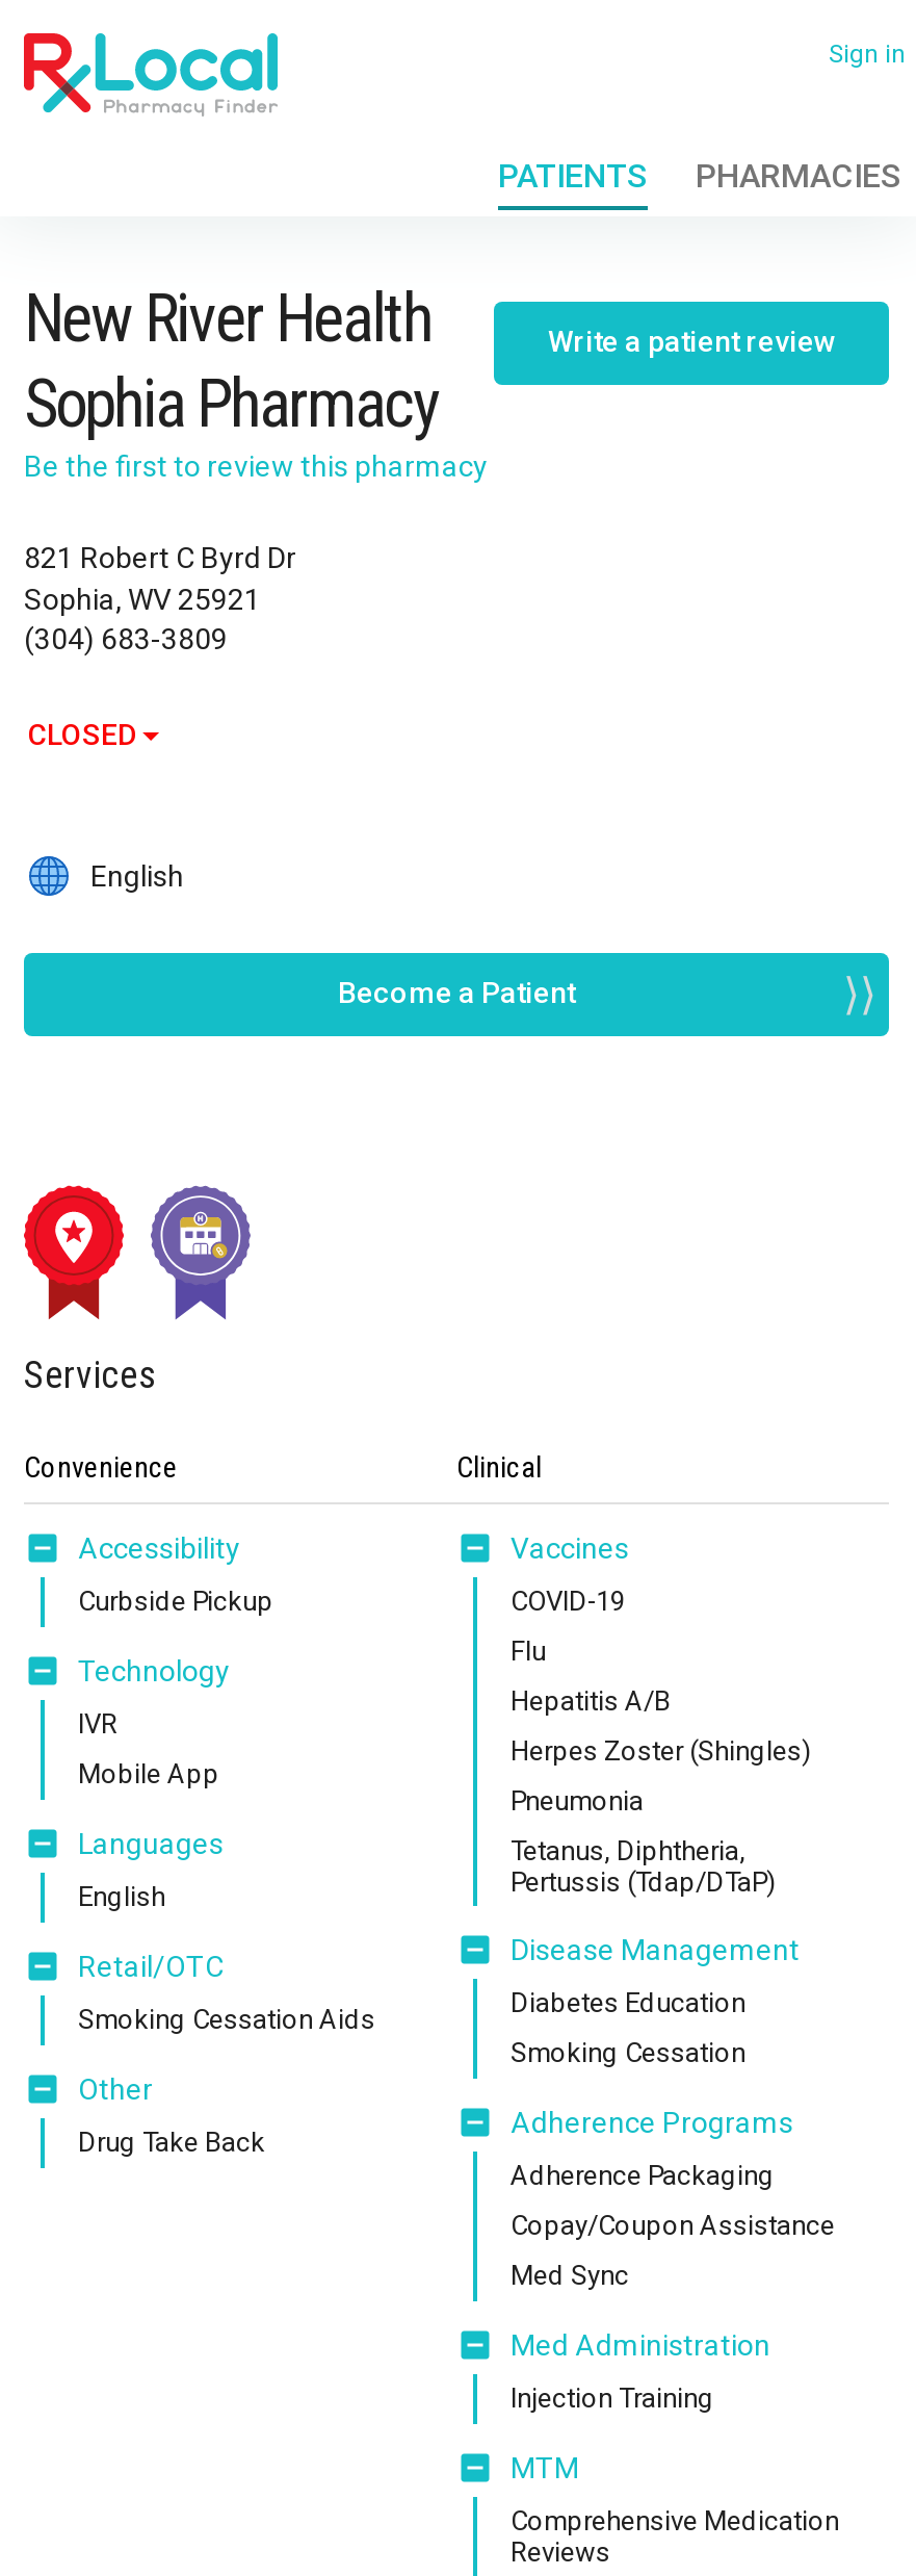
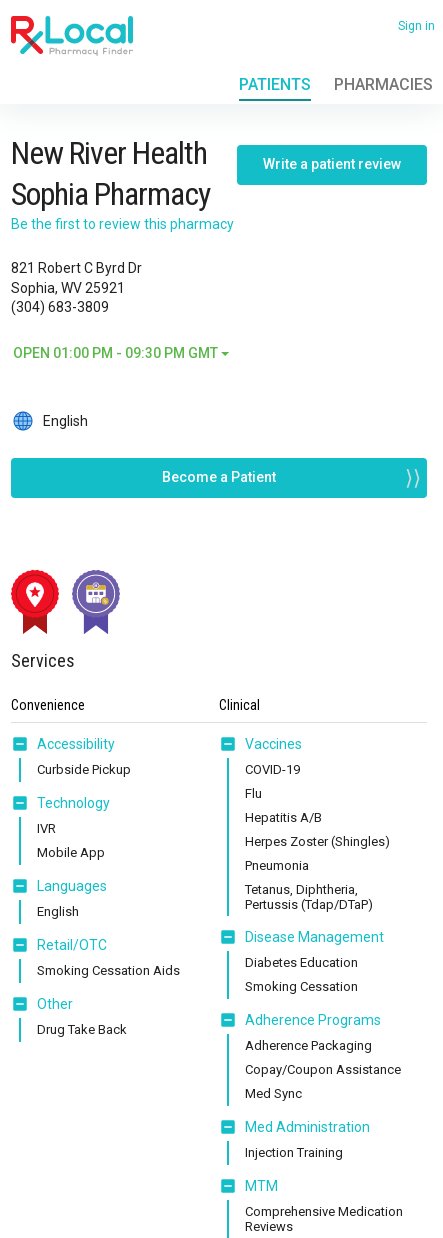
[28,717,136,750] CLOSED -> [13,344,218,360] OPEN 01:00 PM - 09:30 PM GMT

